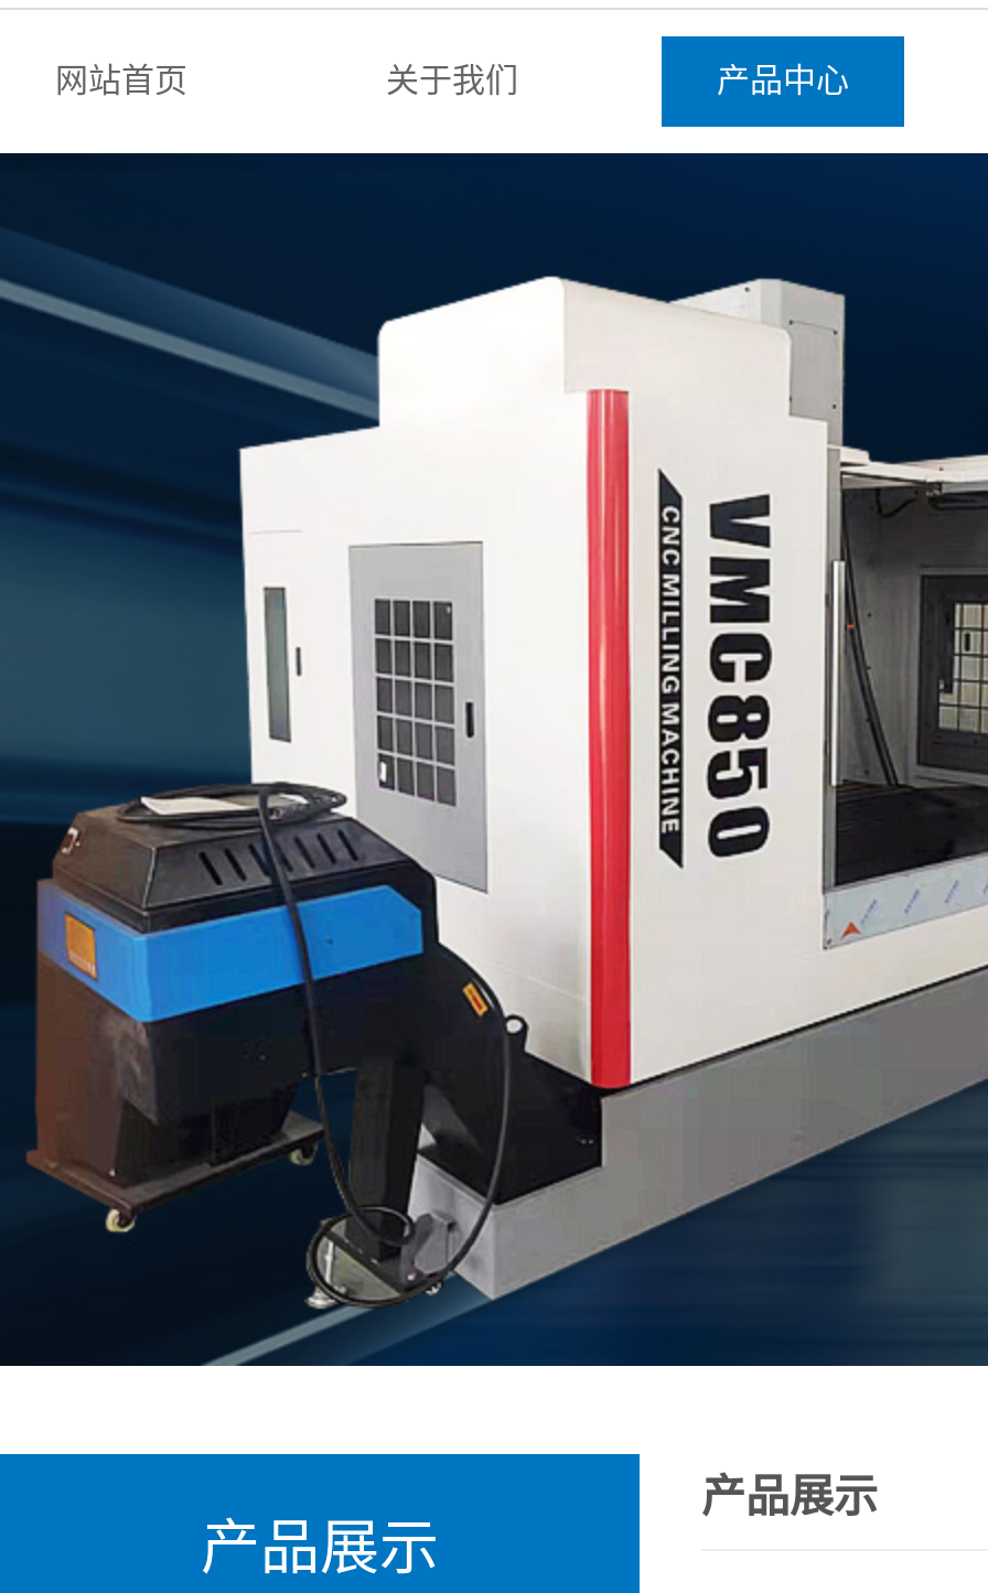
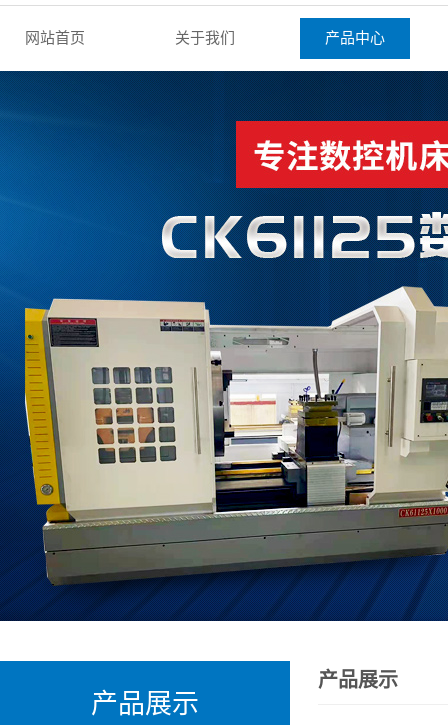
[7,153,981,1366] [image] -> [3,71,445,621] [image]

